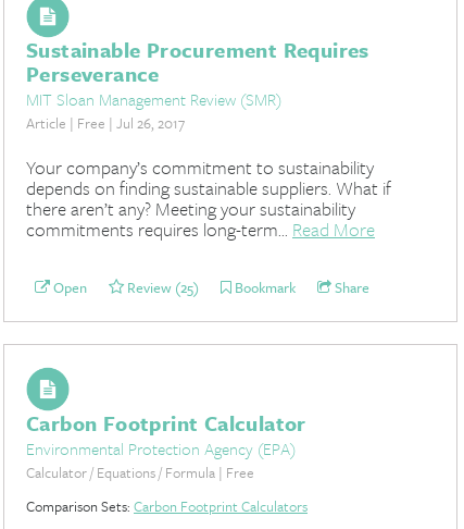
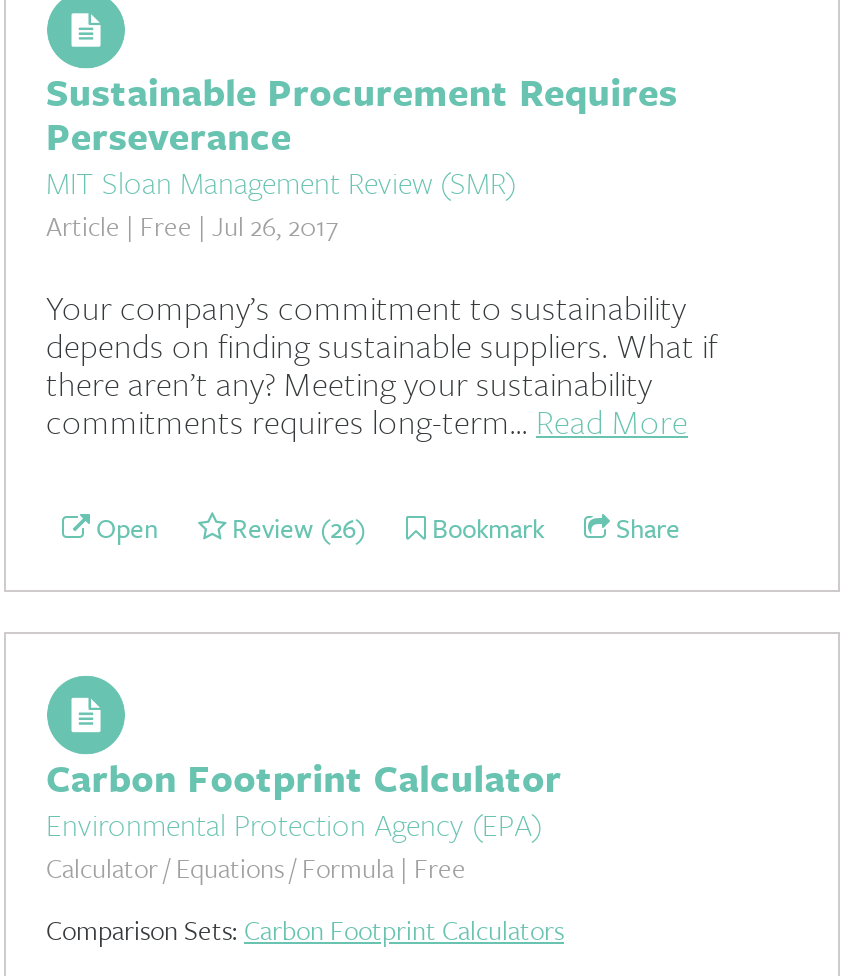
[50,277,369,298] Open Review (25) Bookmark Share -> [90,508,680,548] Open Review (26) Bookmark Share

